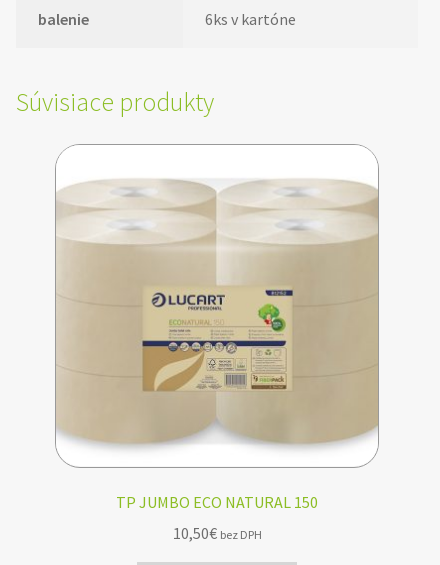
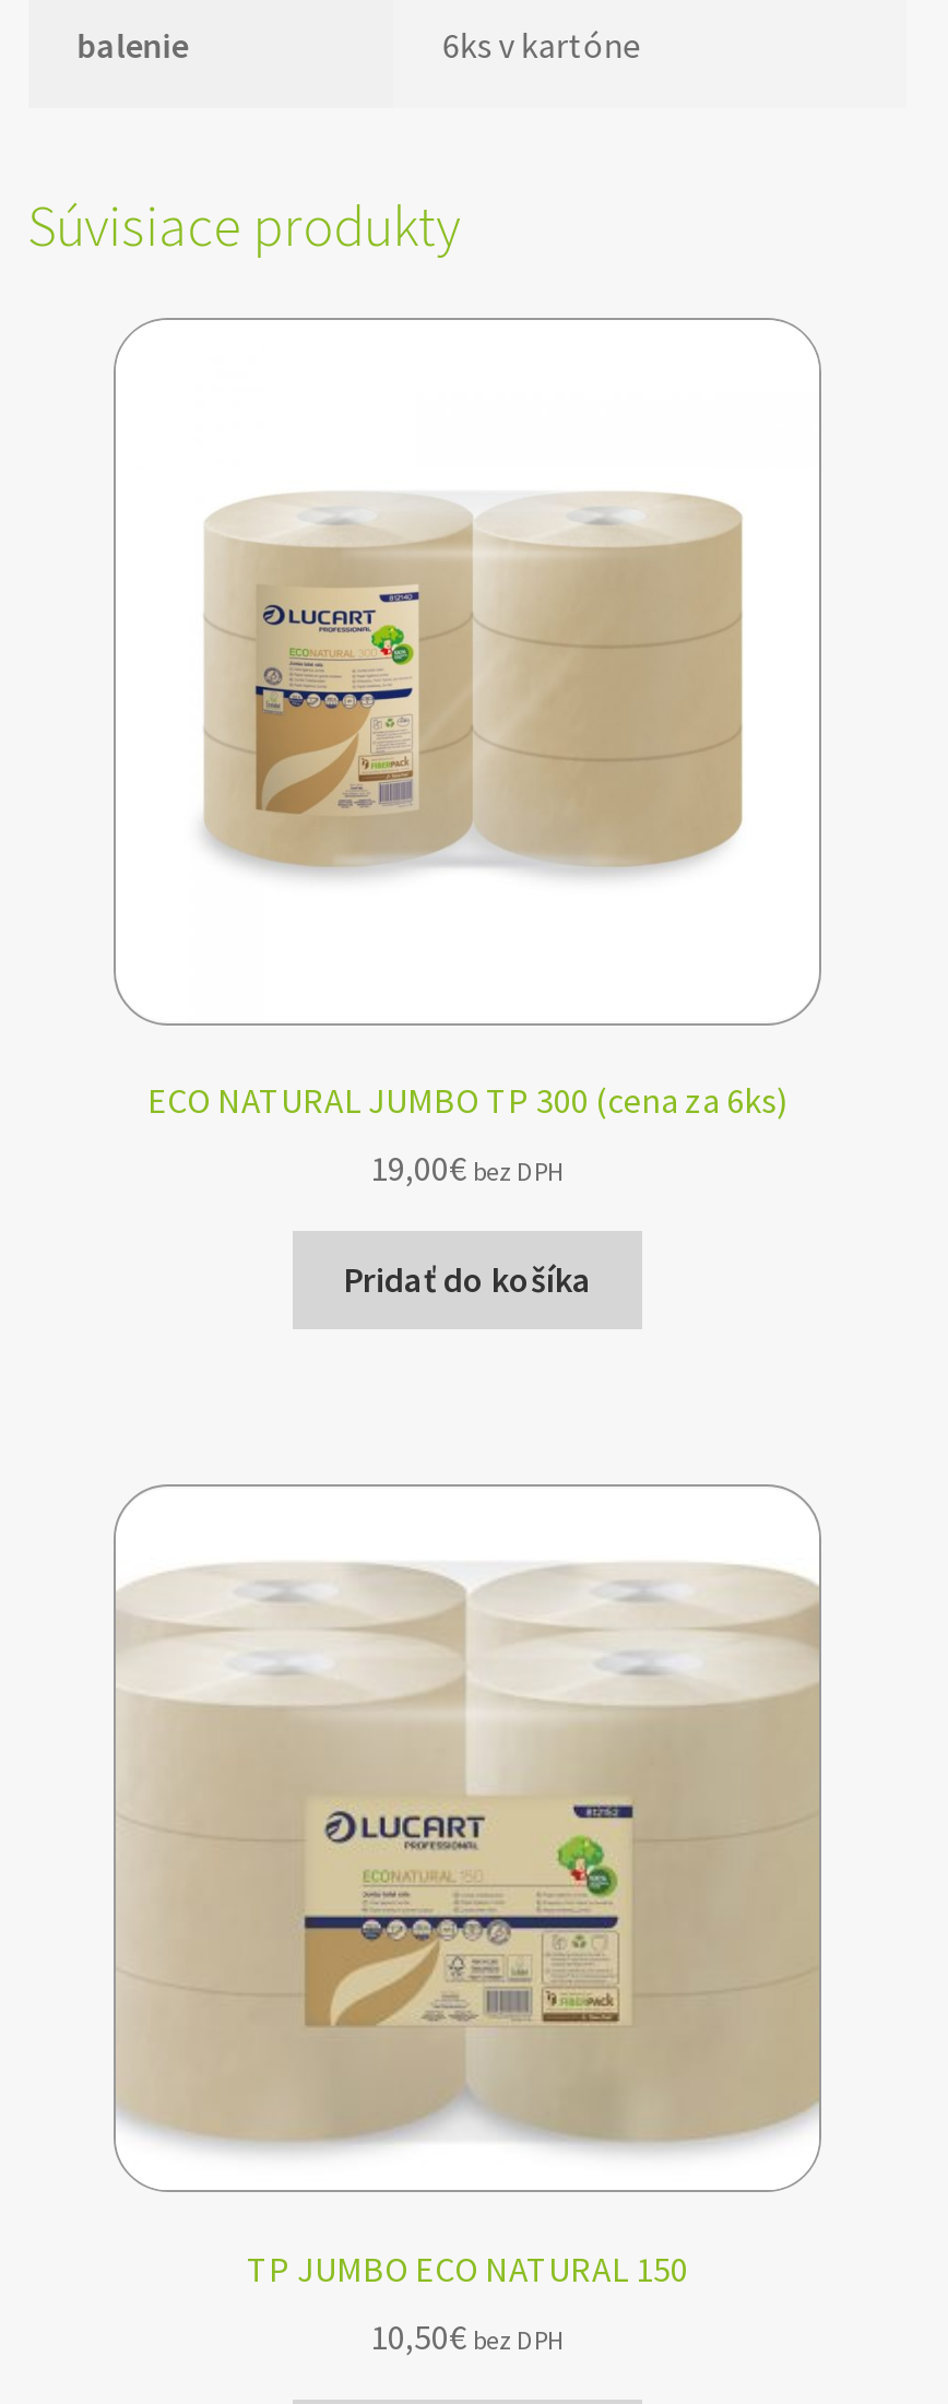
none -> [147,1079,787,1301] ECO NATURAL JUMBO TP 300 (cena za 6ks) | 19,00€ bez DPH | Pridať do košíka
none -> [203,490,745,877] [image]

